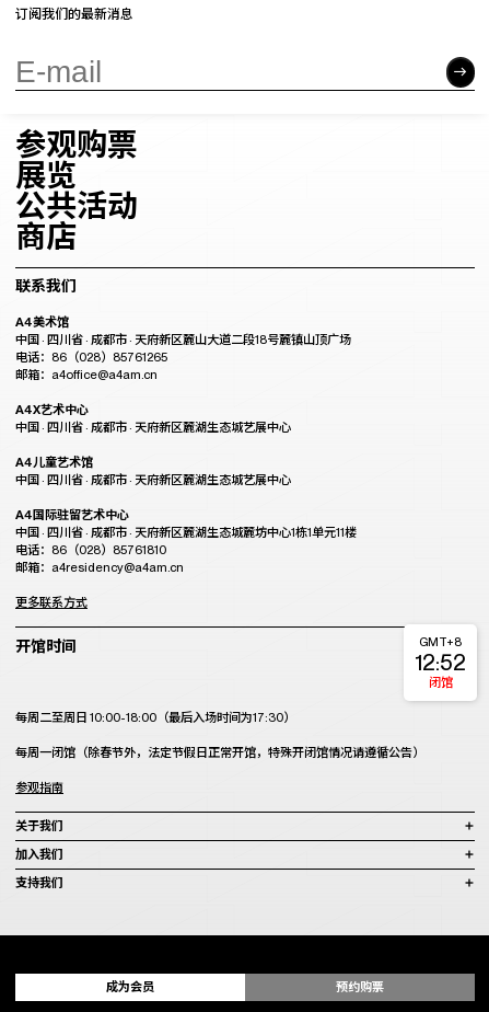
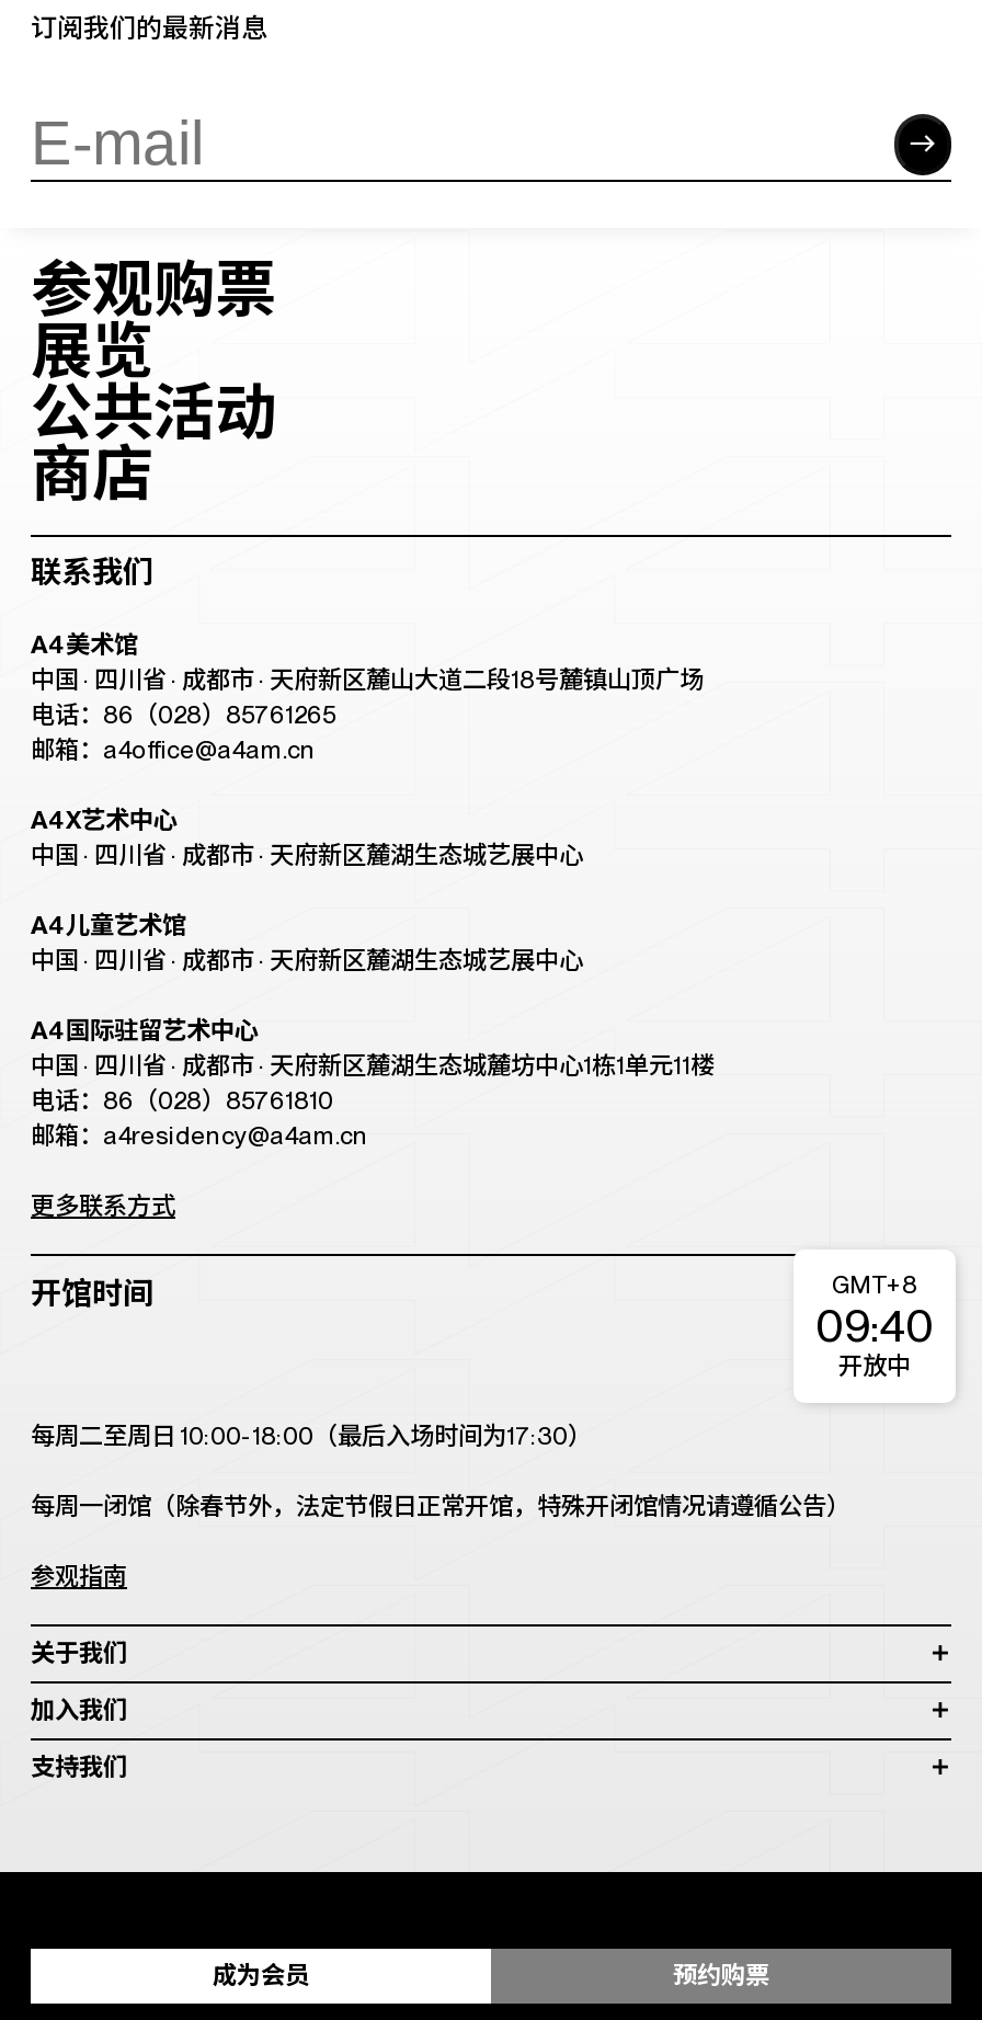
[415,649,466,690] 12:52 | 闭馆 -> [815,1299,934,1380] 09:40 | 开放中

